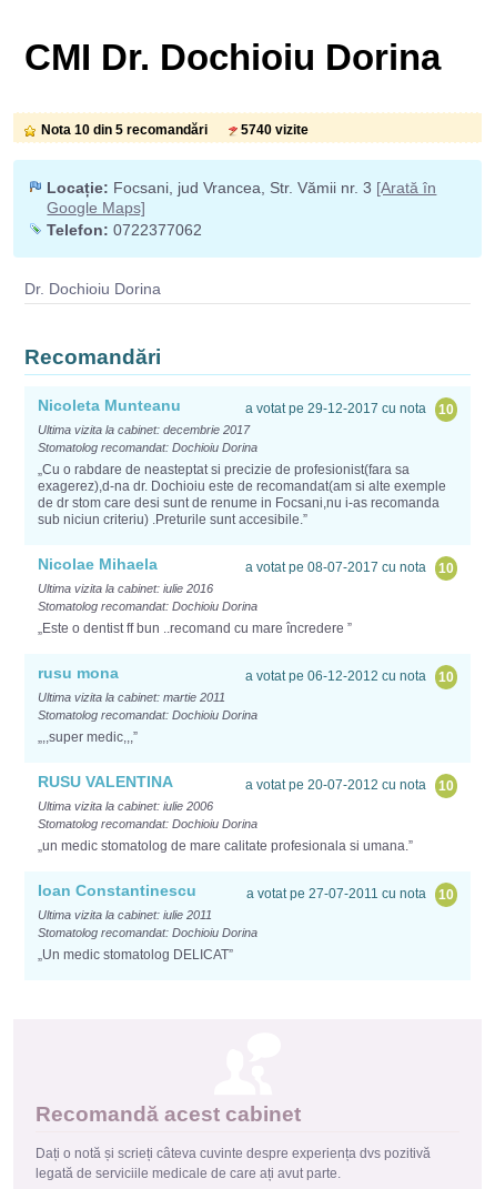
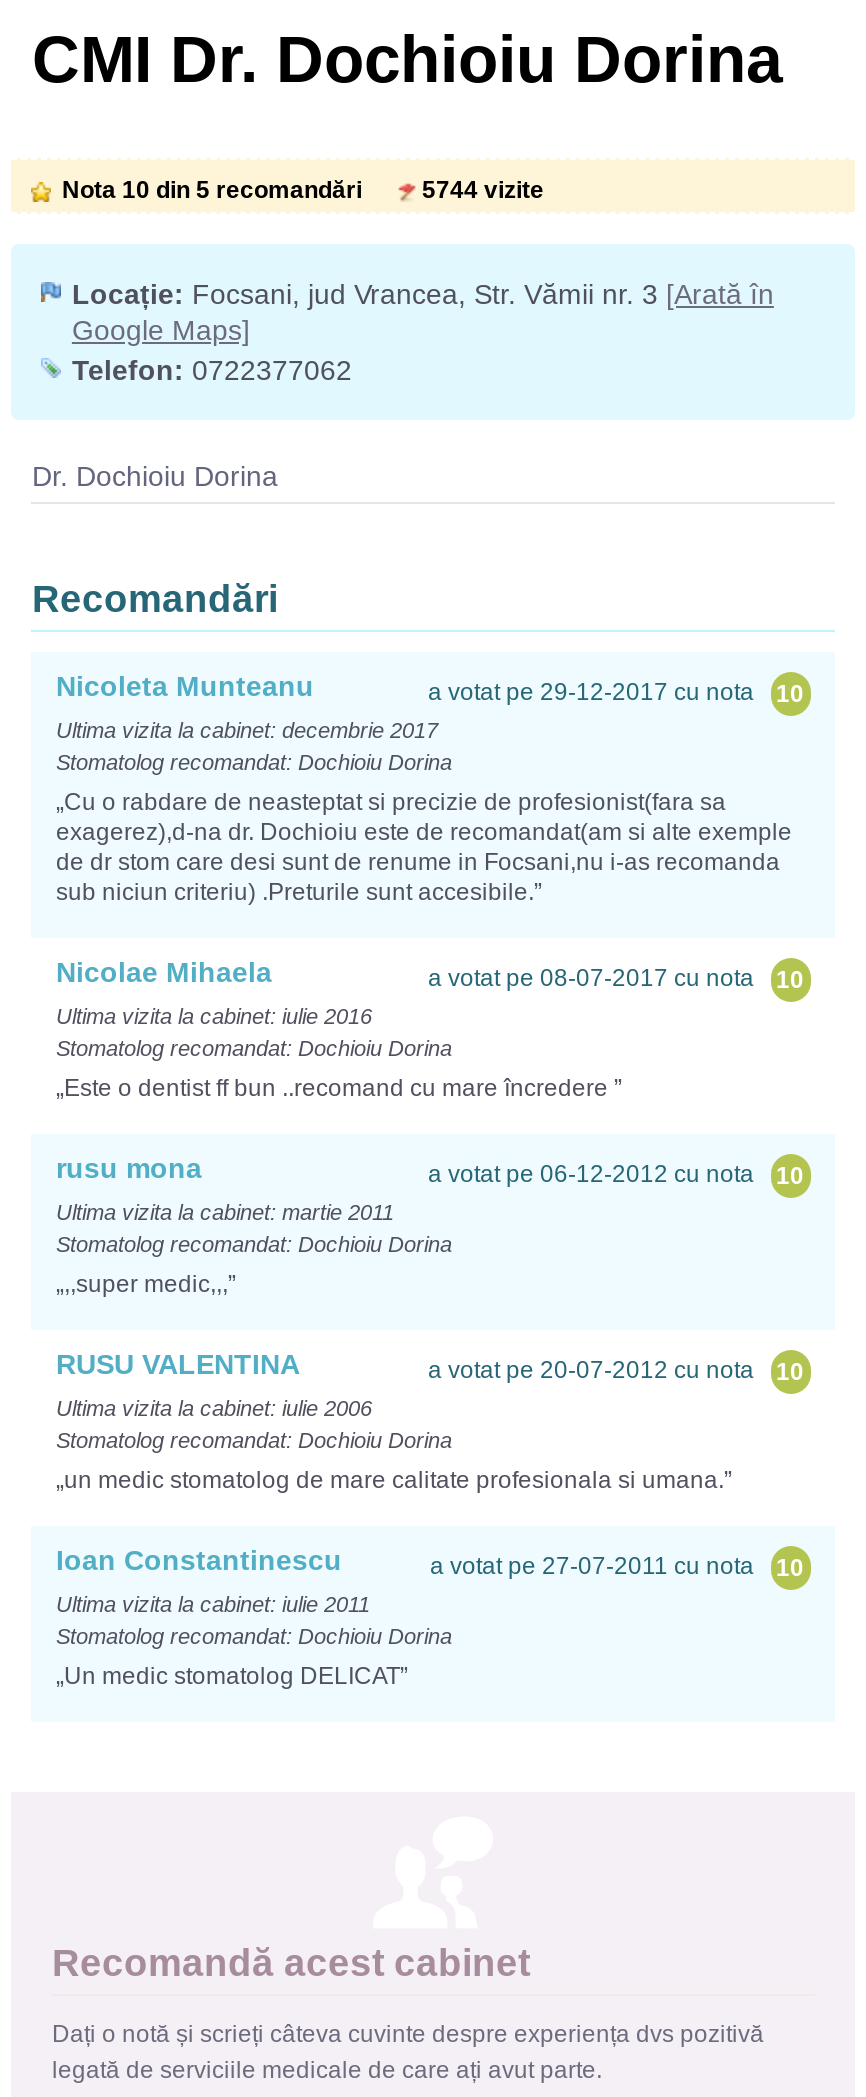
[241,122,309,138] 5740 vizite -> [422,176,544,204] 5744 vizite

